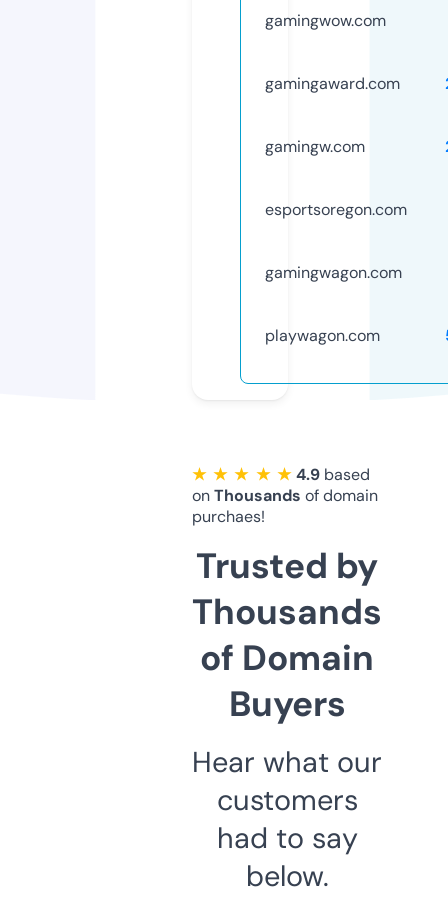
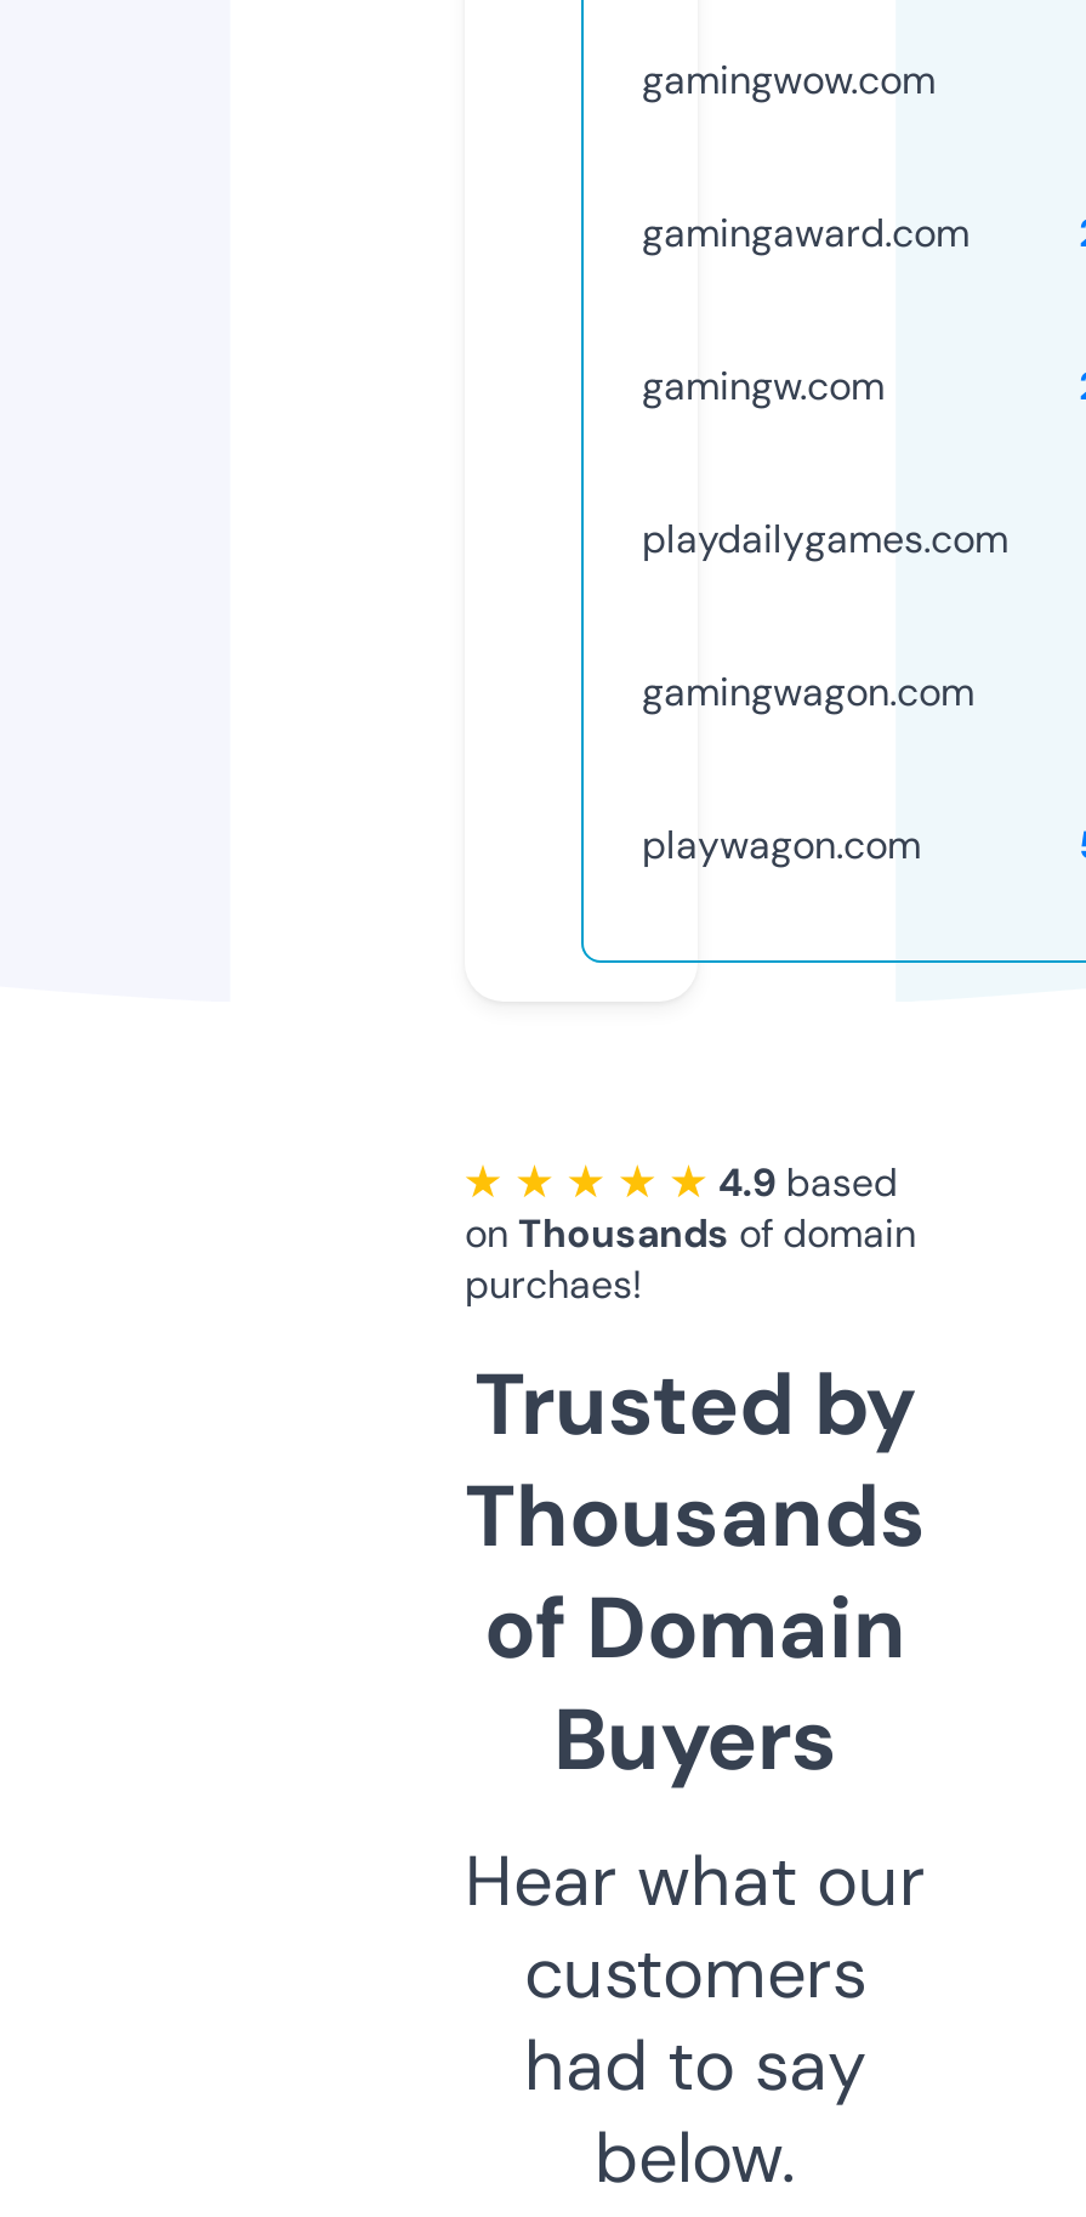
[265,199,407,220] esportsoregon.com -> [642,513,1008,564] playdailygames.com

